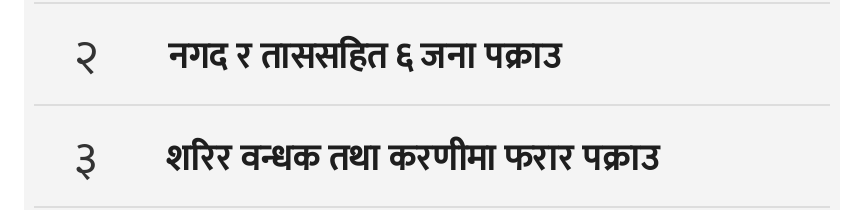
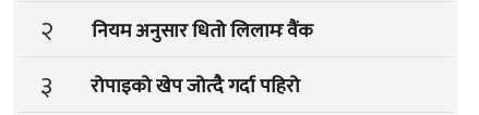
[168,27,562,87] नगद र ताससहित ६ जना पक्राउ -> [92,15,313,48] नियम अनुसार धितो लिलामः वैंक
[166,129,660,189] शरिर वन्धक तथा करणीमा फरार पक्राउ -> [91,70,300,103] रोपाइको खेप जोत्दै गर्दा पहिरो

